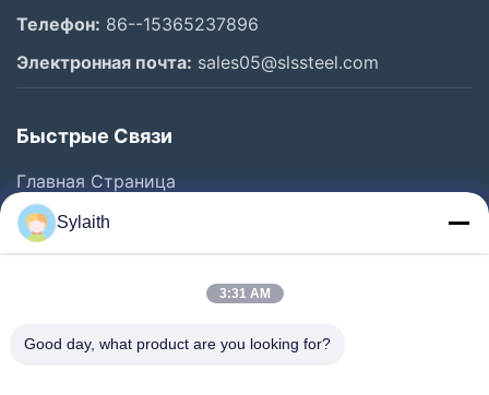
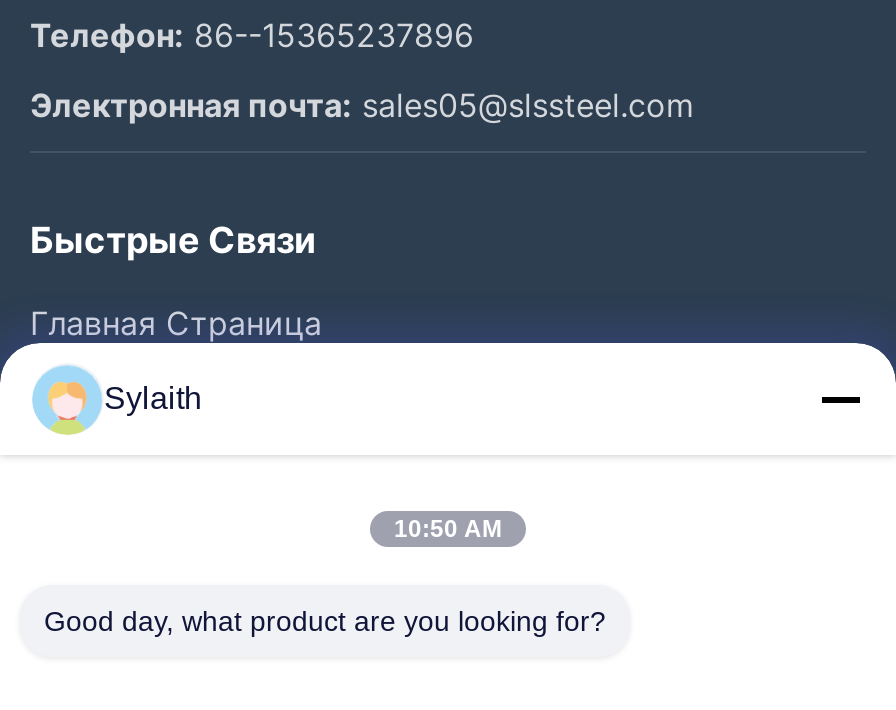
[219,286,270,301] 3:31 AM -> [394,515,502,543] 10:50 AM

